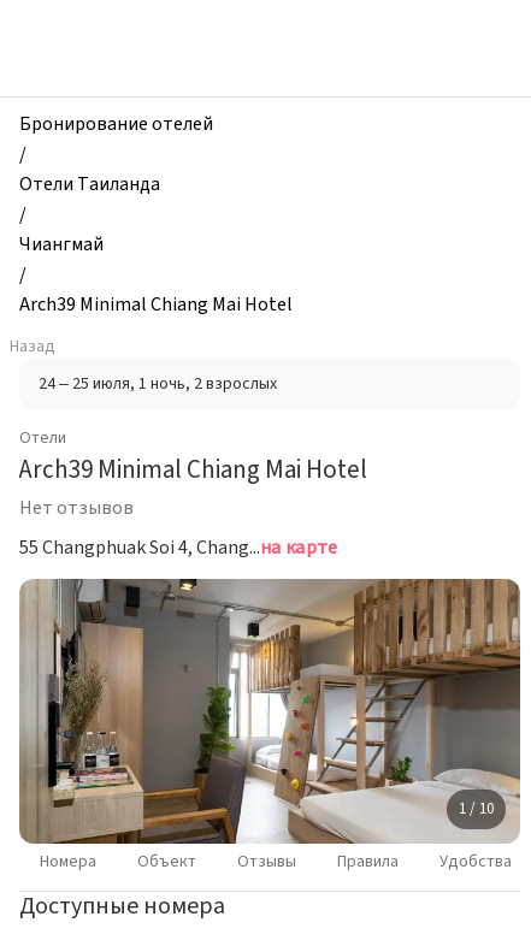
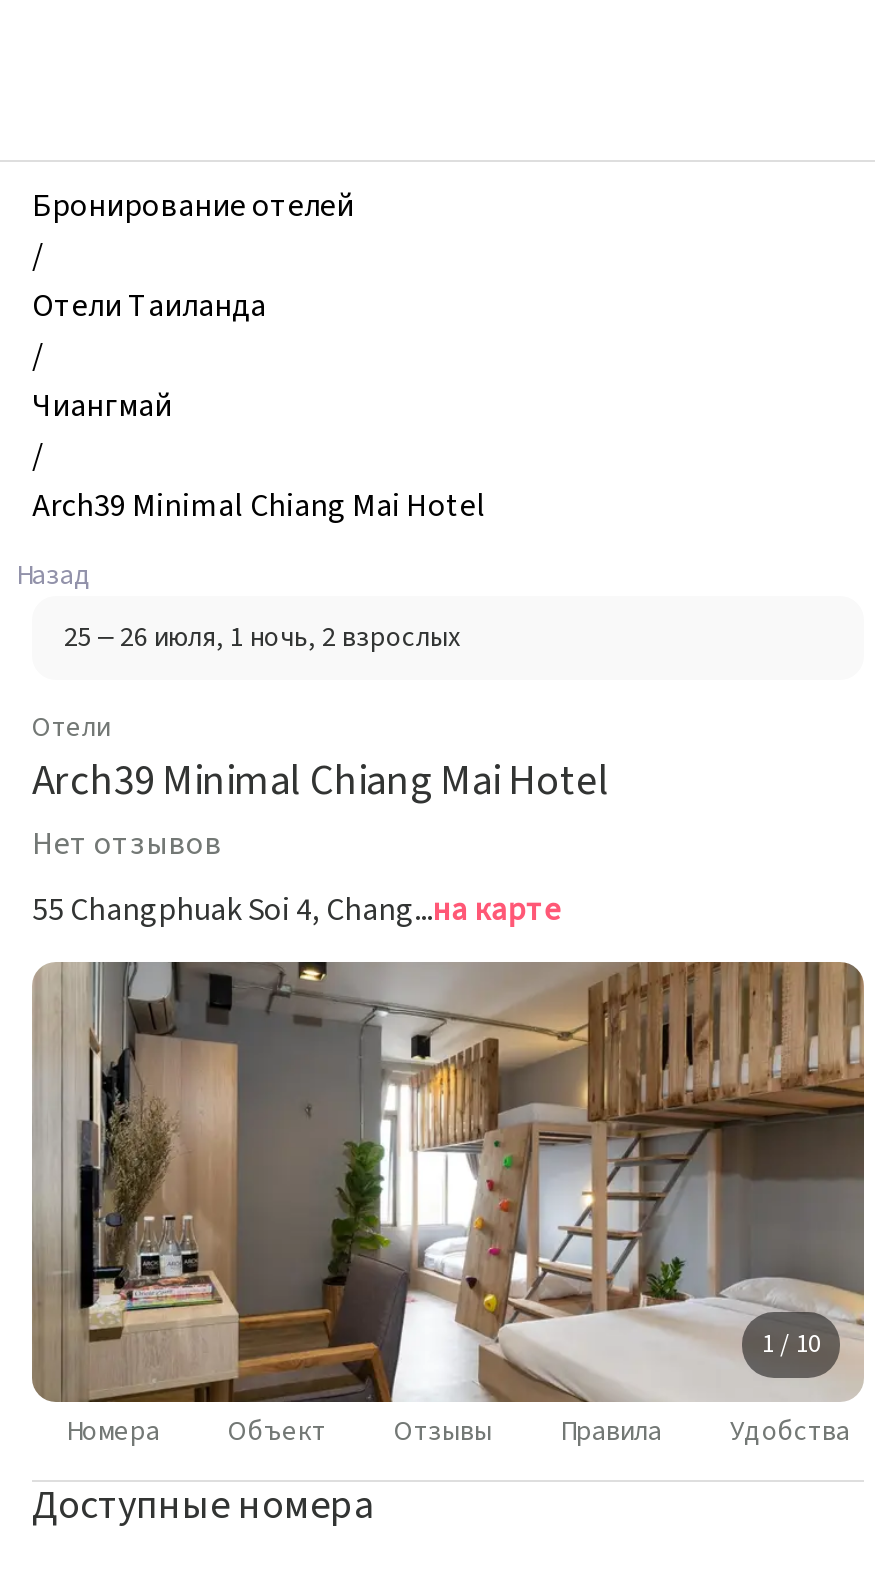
[39,372,277,396] 24 – 25 июля, 1 ночь, 2 взрослых -> [64,618,460,658] 25 – 26 июля, 1 ночь, 2 взрослых

